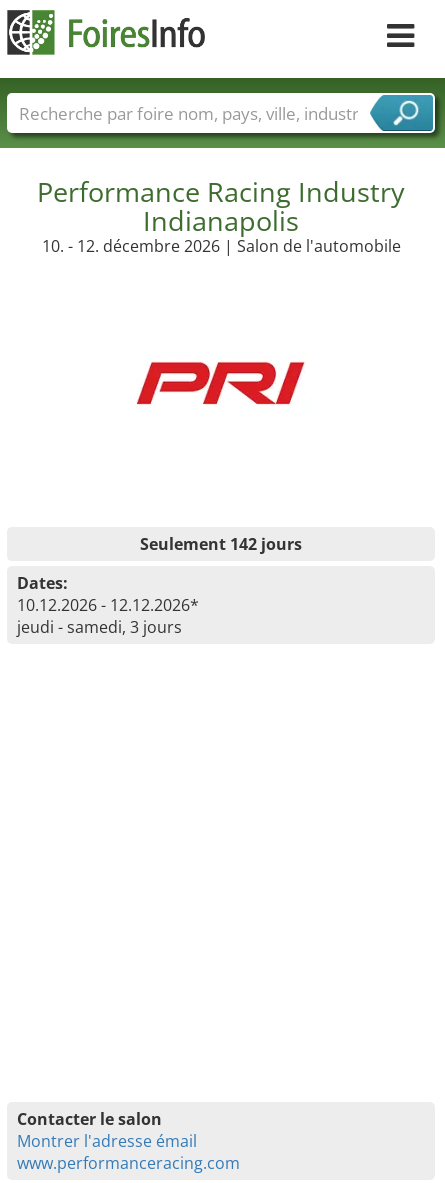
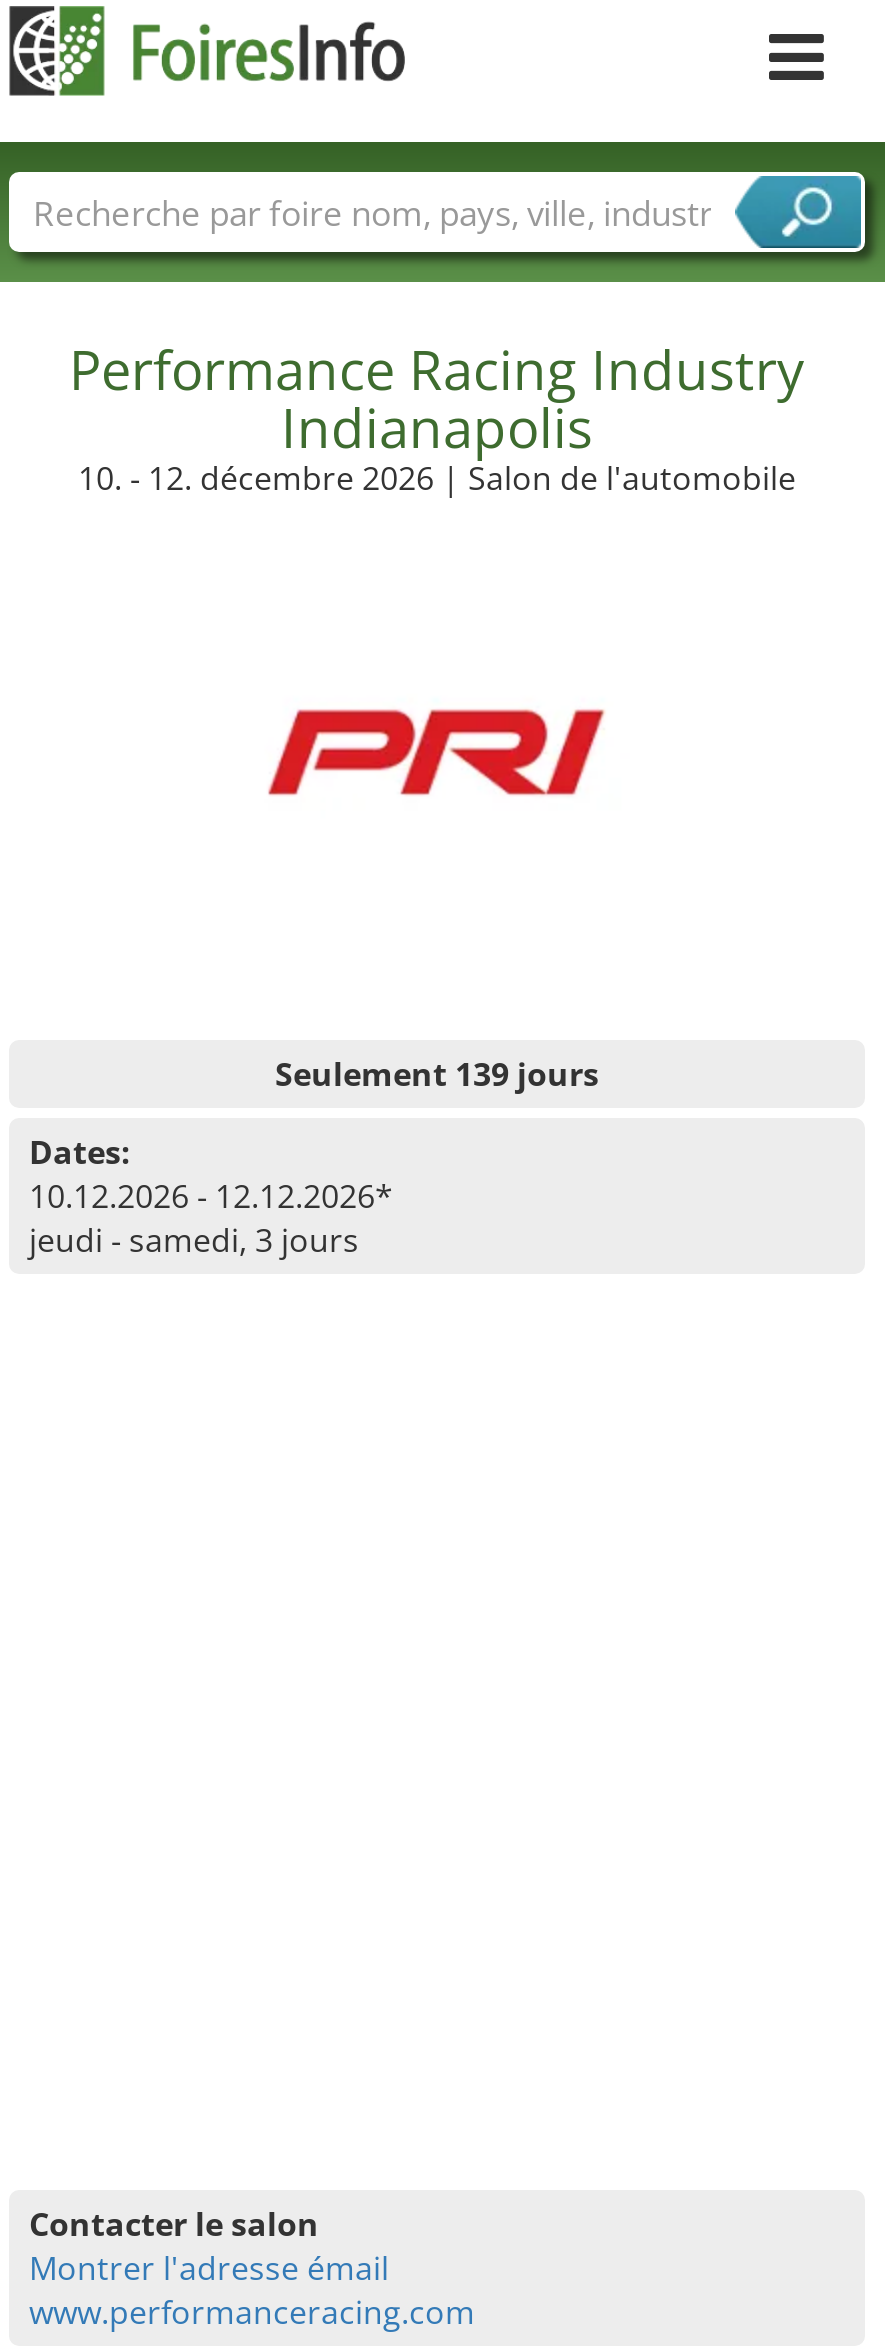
[140,533,302,555] Seulement 142 jours -> [275,1052,599,1096] Seulement 139 jours

